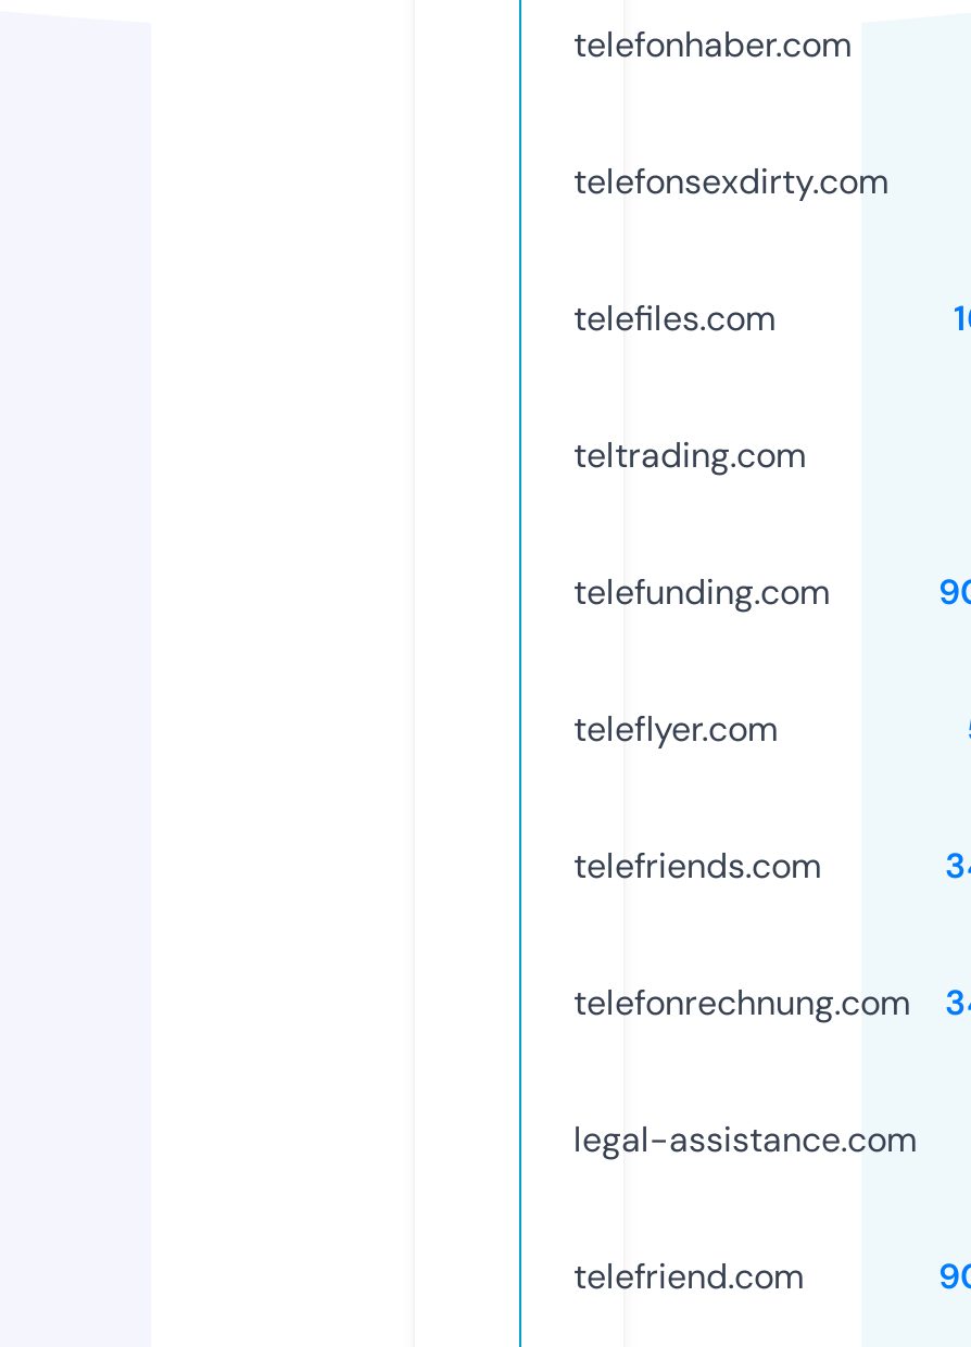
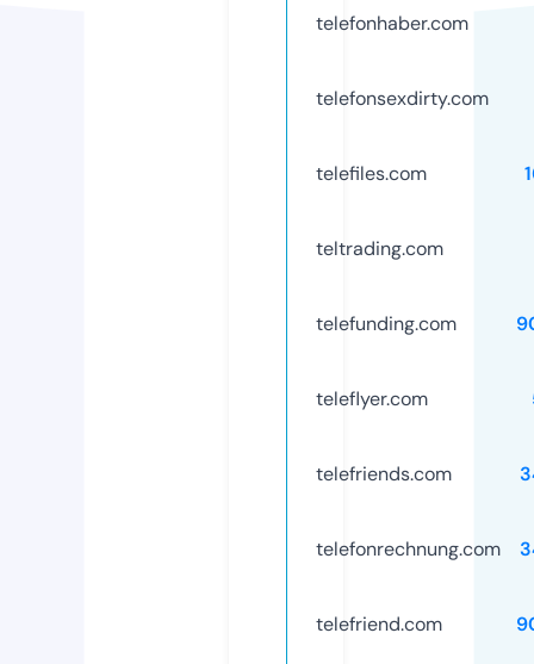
[573,1116,917,1162] legal-assistance.com -> none

